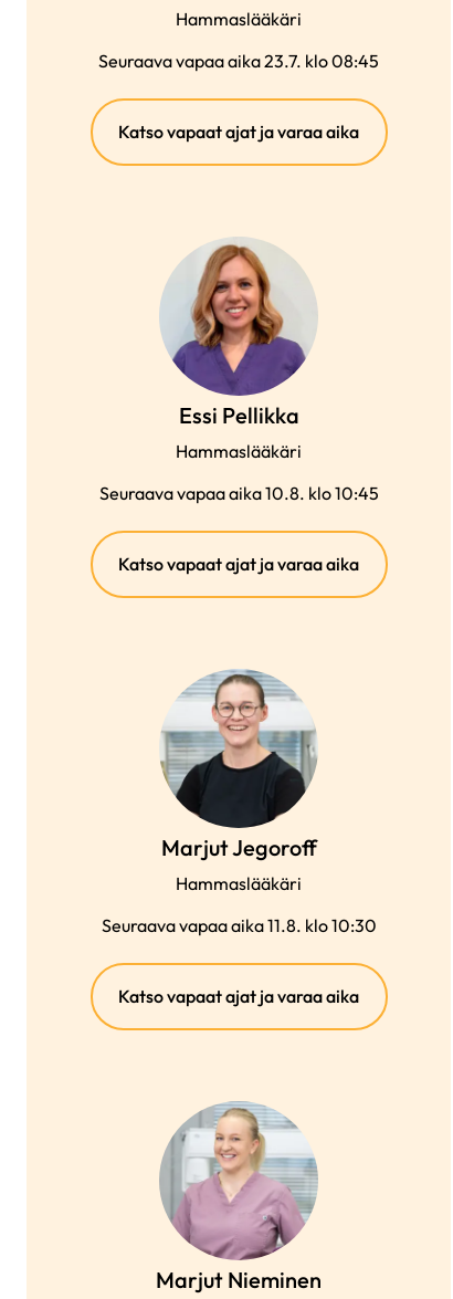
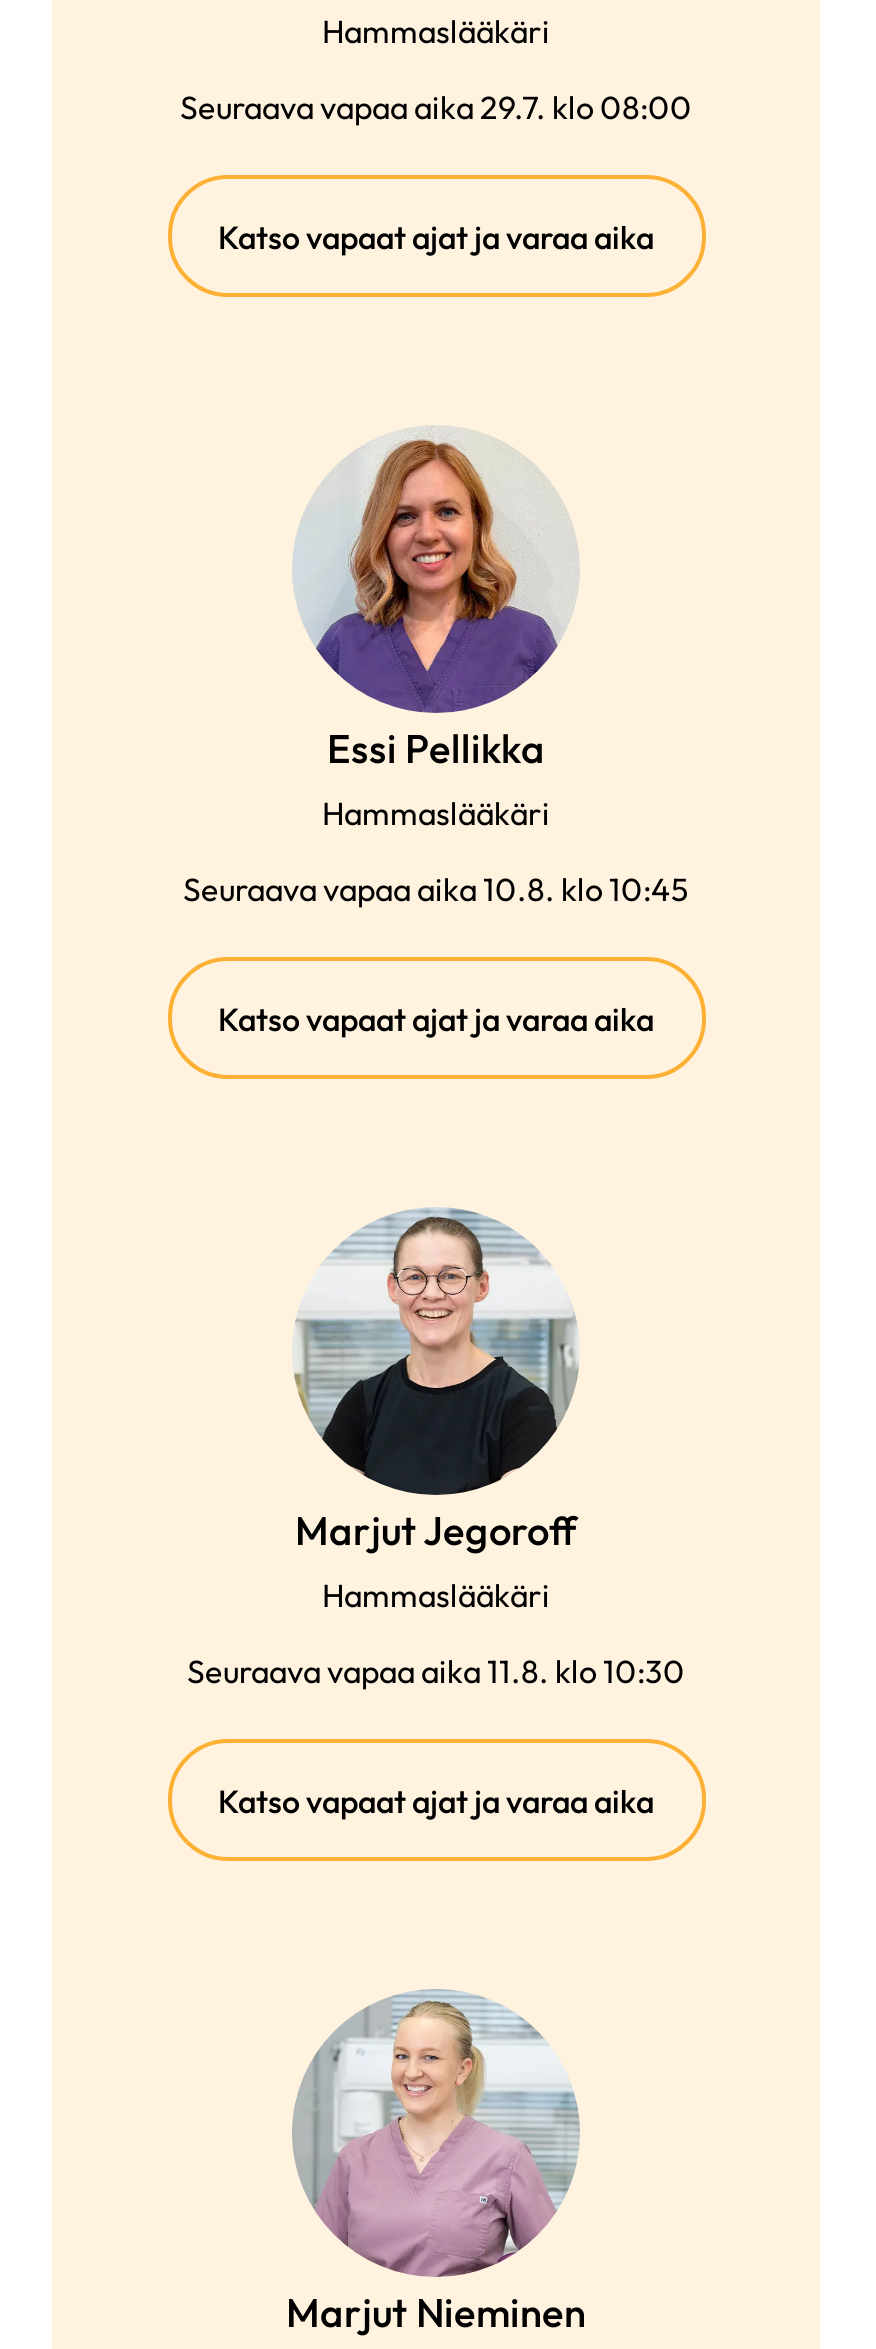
[98,49,379,71] Seuraava vapaa aika 23.7. klo 08:45 -> [180,88,692,128] Seuraava vapaa aika 29.7. klo 08:00

